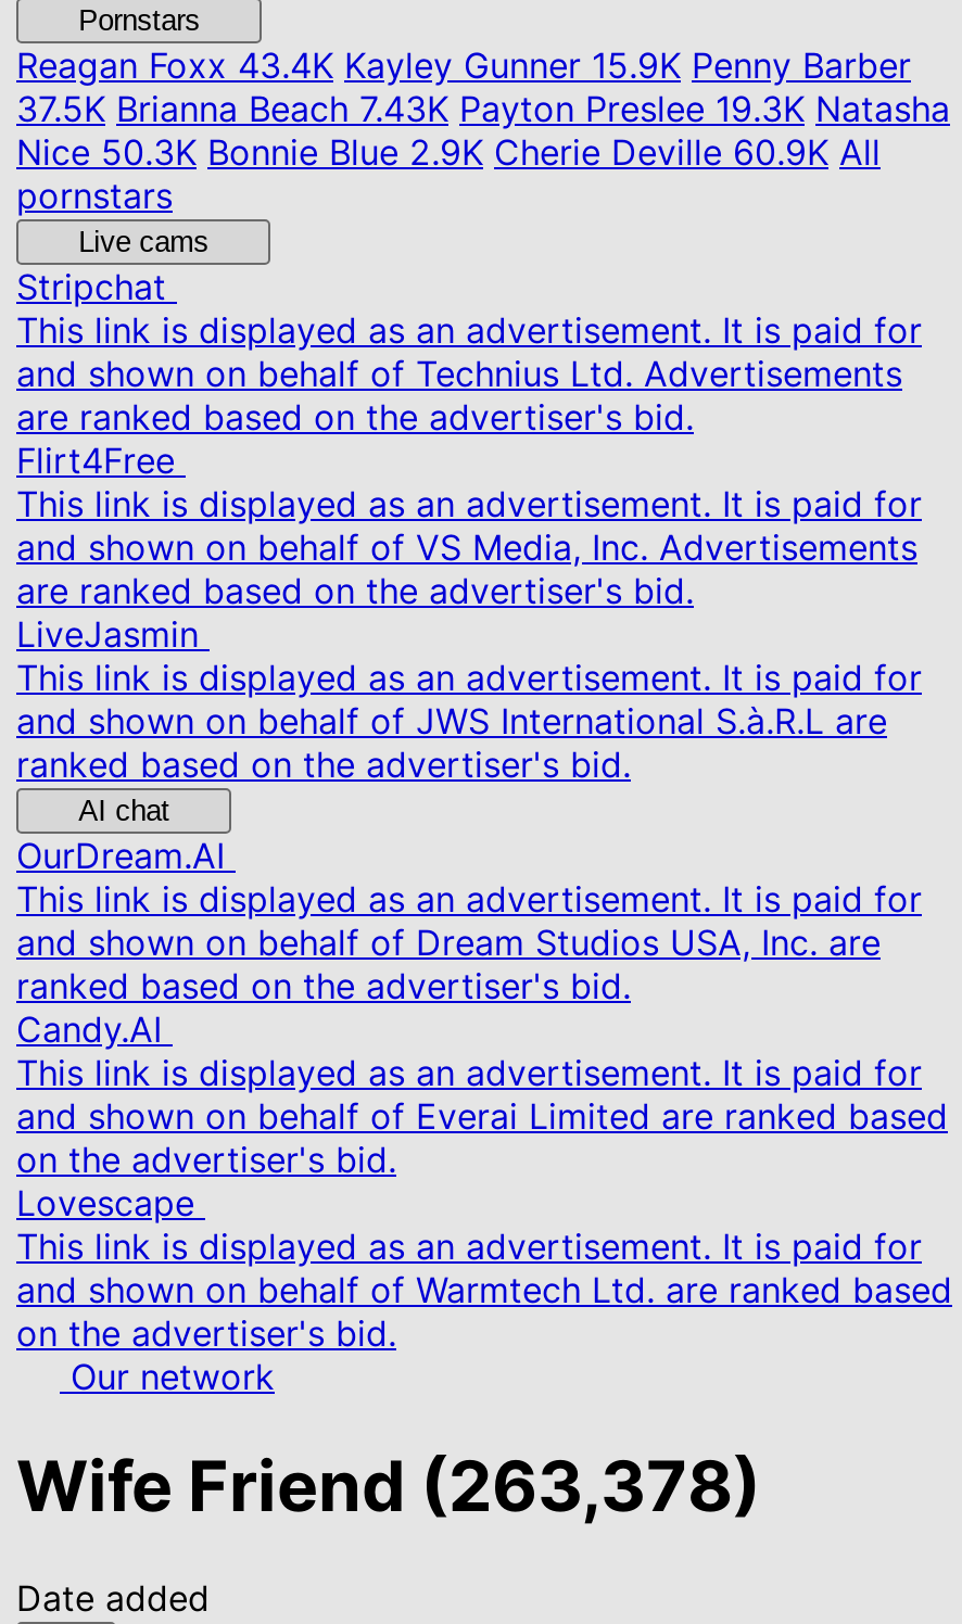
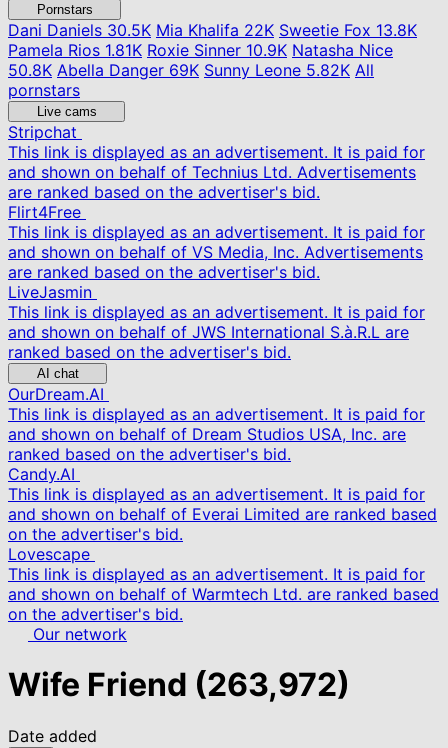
[16,43,950,174] Reagan Foxx43.4K Kayley Gunner 15.9K Penny Barber | 37.5K Brianna Beach 7.43K Payton Preslee 19.3K Natasha | Nice 50.3K Bonnie Blue 2.9K Cherie Deville 60.9K All -> [8,20,417,80] Dani Daniels30.5K Mia Khalifa 22K Sweetie Fox 13.8K | Pamela Rios 1.81K Roxie Sinner 10.9K Natasha Nice | 50.8K Abella Danger 69K Sunny Leone 5.82K All
[16,1445,761,1529] Wife Friend (263,378) -> [8,665,350,704] Wife Friend (263,972)

